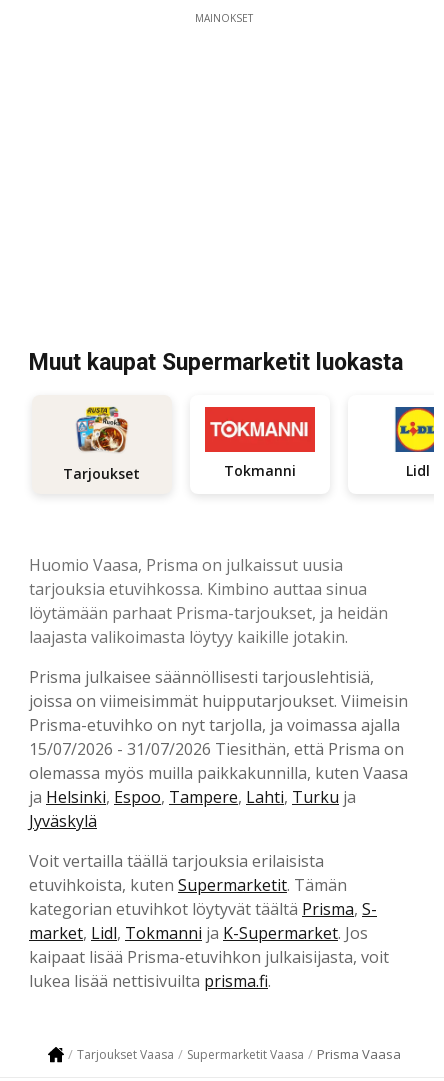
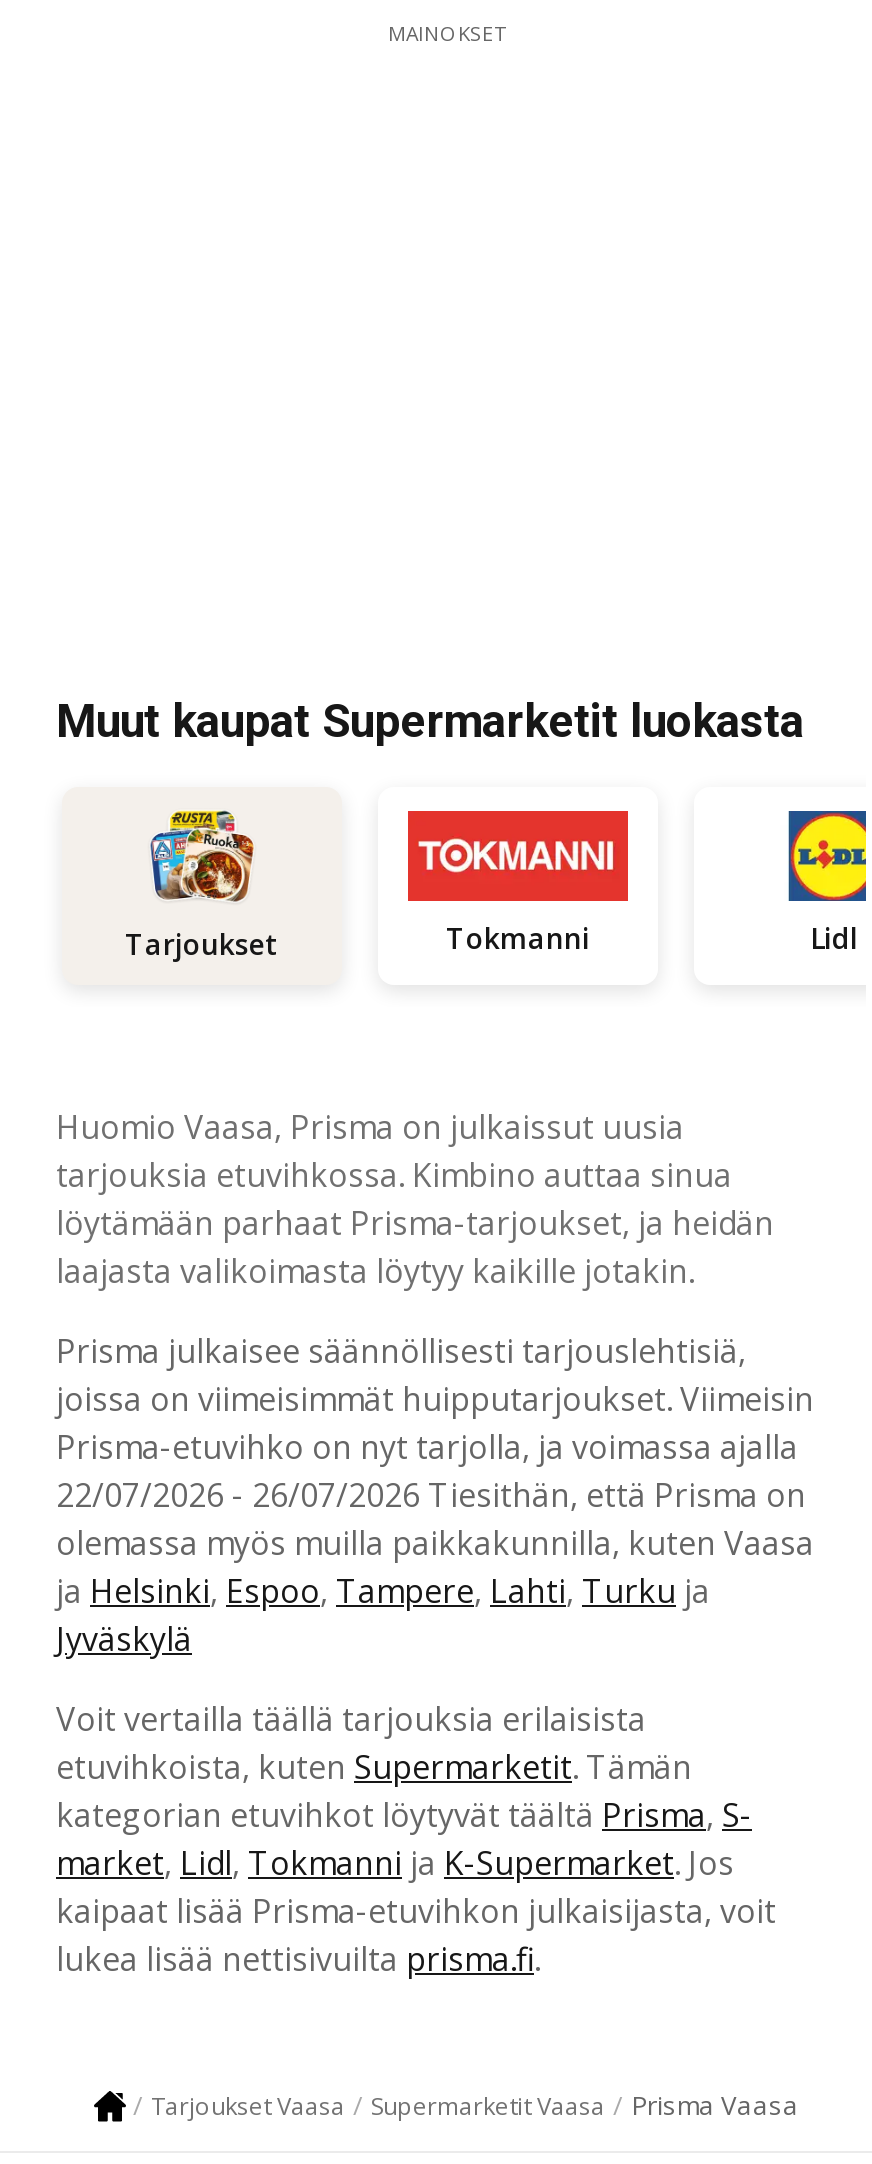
[29,738,404,760] 15/07/2026 - 31/07/2026 Tiesithän, että Prisma on -> [56,1472,806,1516] 22/07/2026 - 26/07/2026 Tiesithän, että Prisma on

